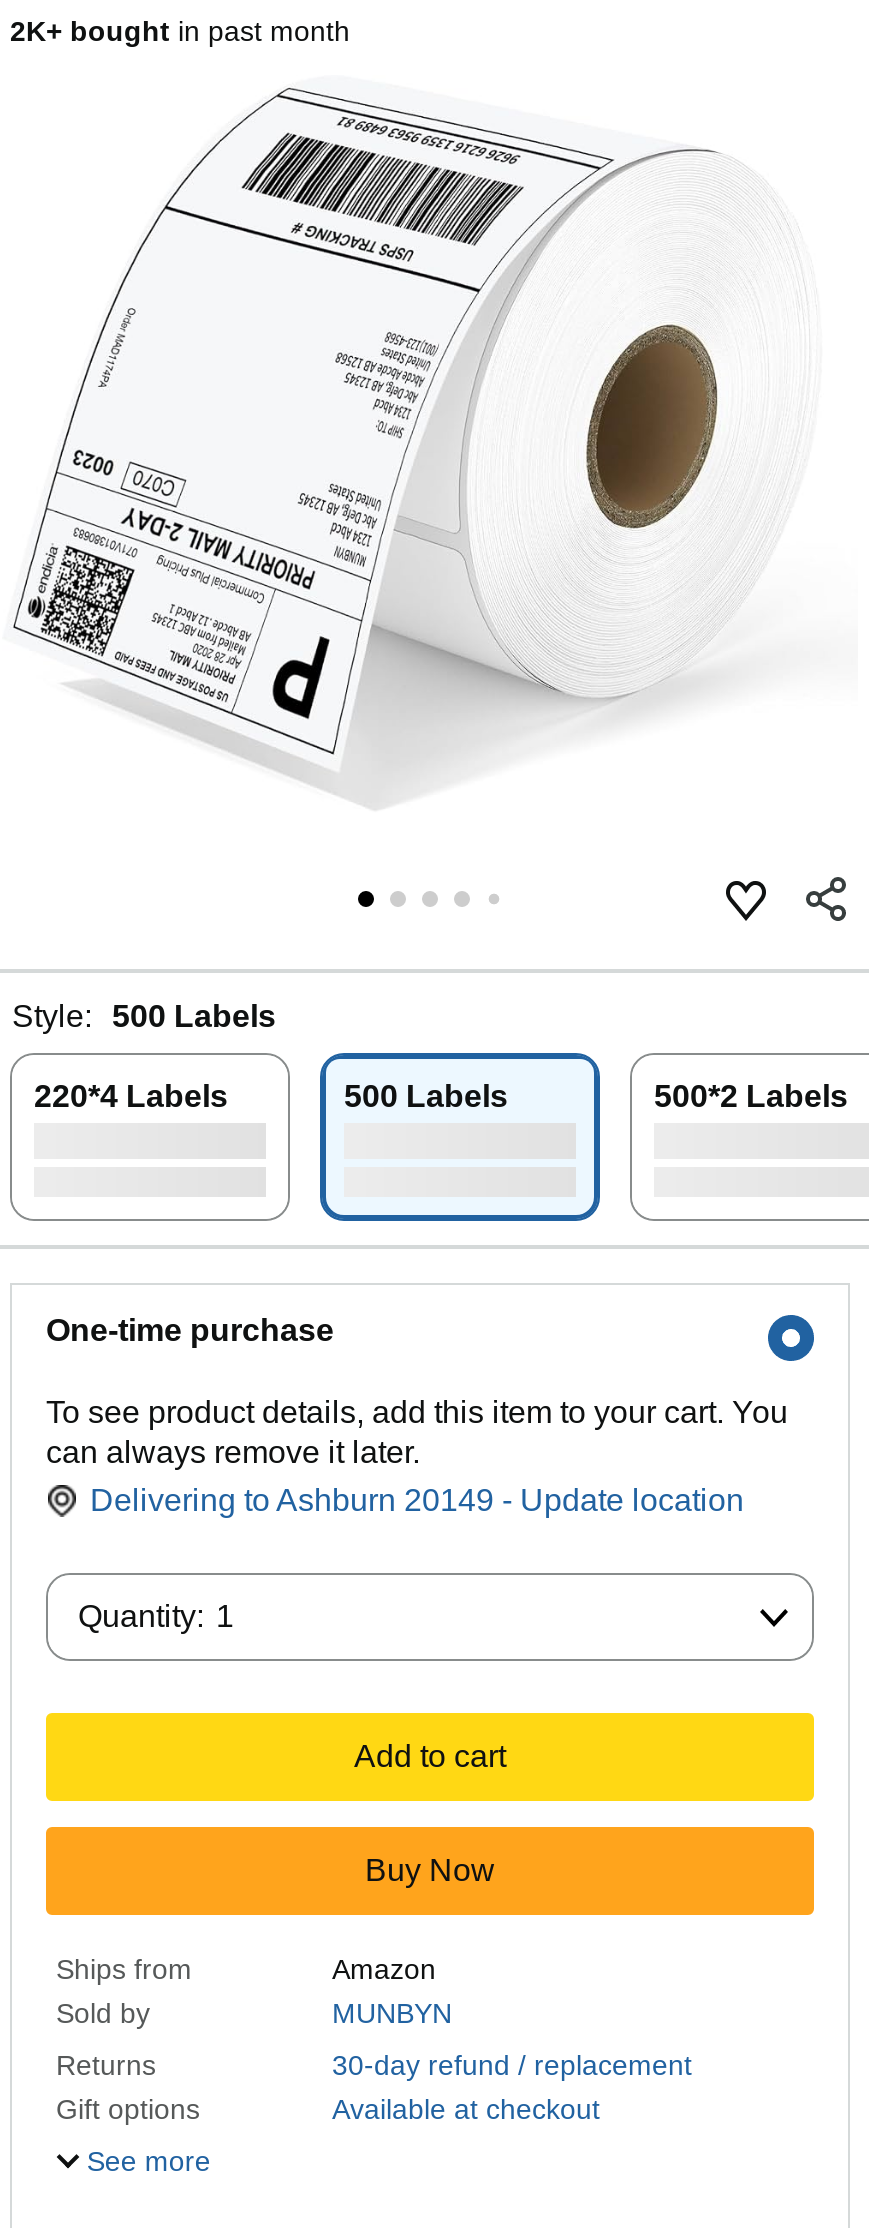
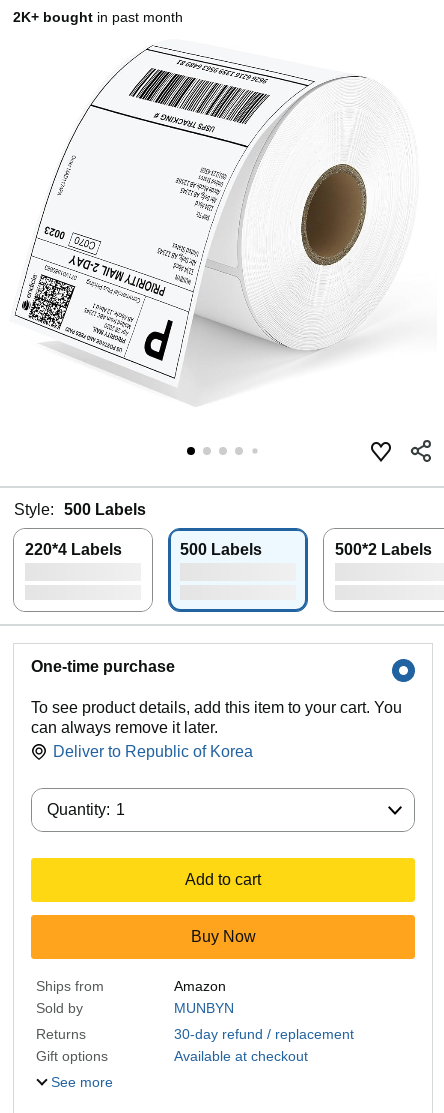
[90,1482,744,1516] Delivering to Ashburn 20149 - Update location -> [53,743,253,760] Deliver to Republic of Korea

